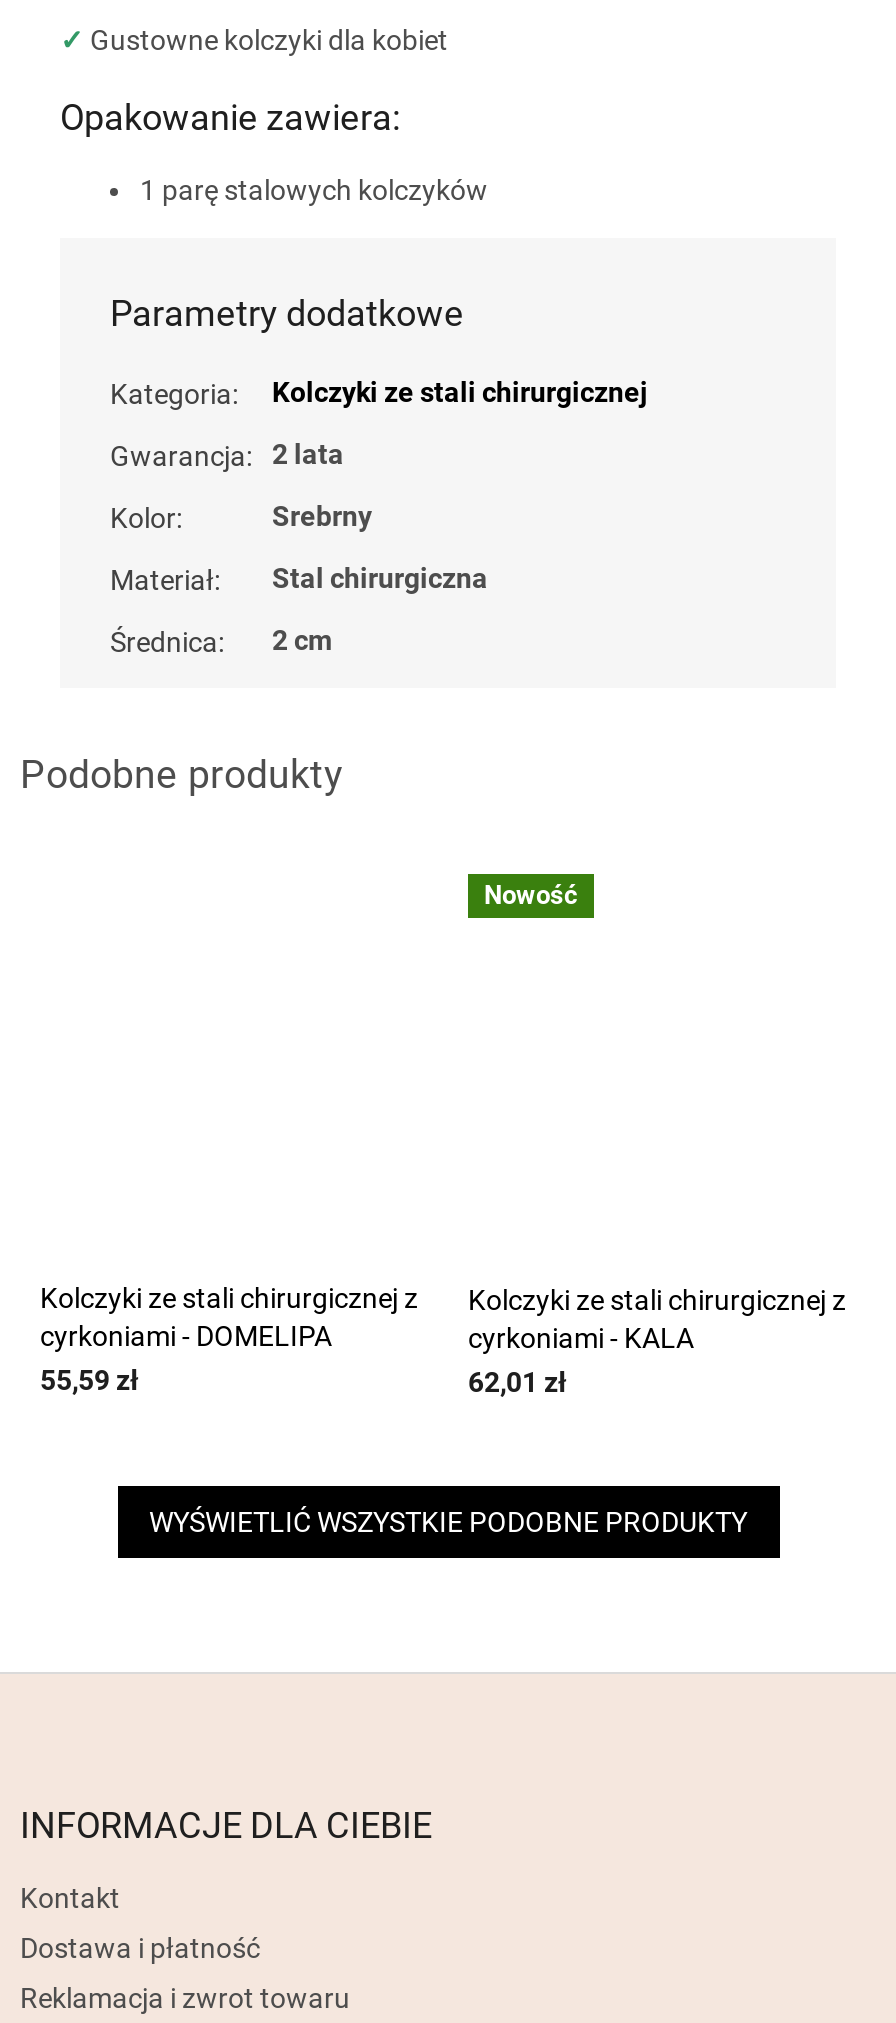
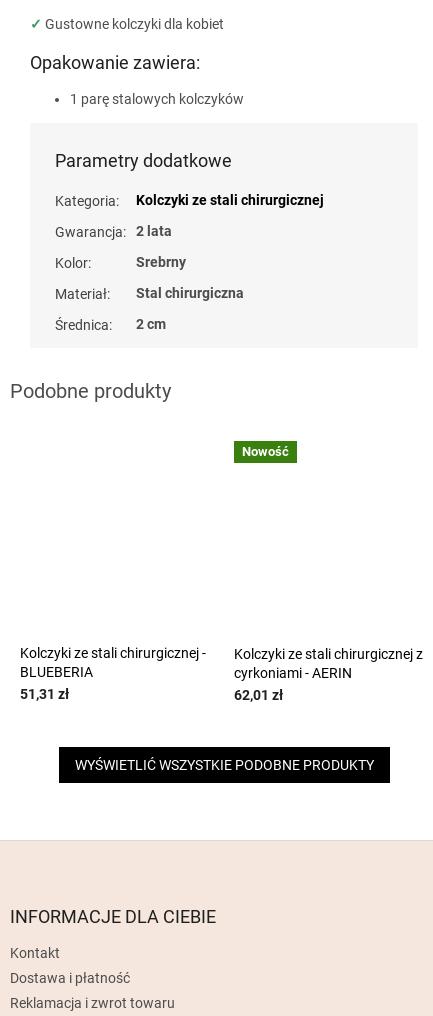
[40,1282,418,1396] Kolczyki ze stali chirurgicznej z | cyrkoniami - DOMELIPA | 55,59 zł -> [20,645,206,702] Kolczyki ze stali chirurgicznej - | BLUEBERIA | 51,31 zł
[468,1322,694,1354] cyrkoniami - KALA -> [234,665,352,681] cyrkoniami - AERIN

